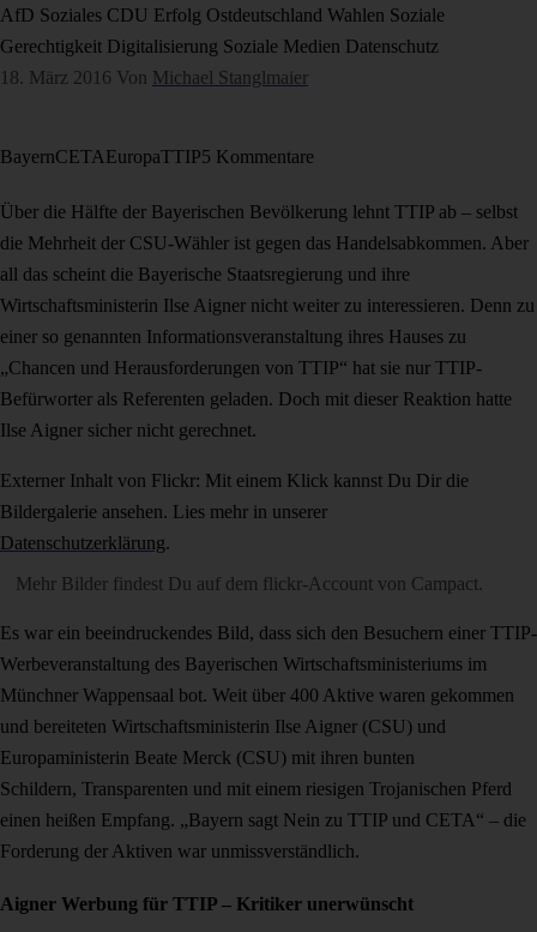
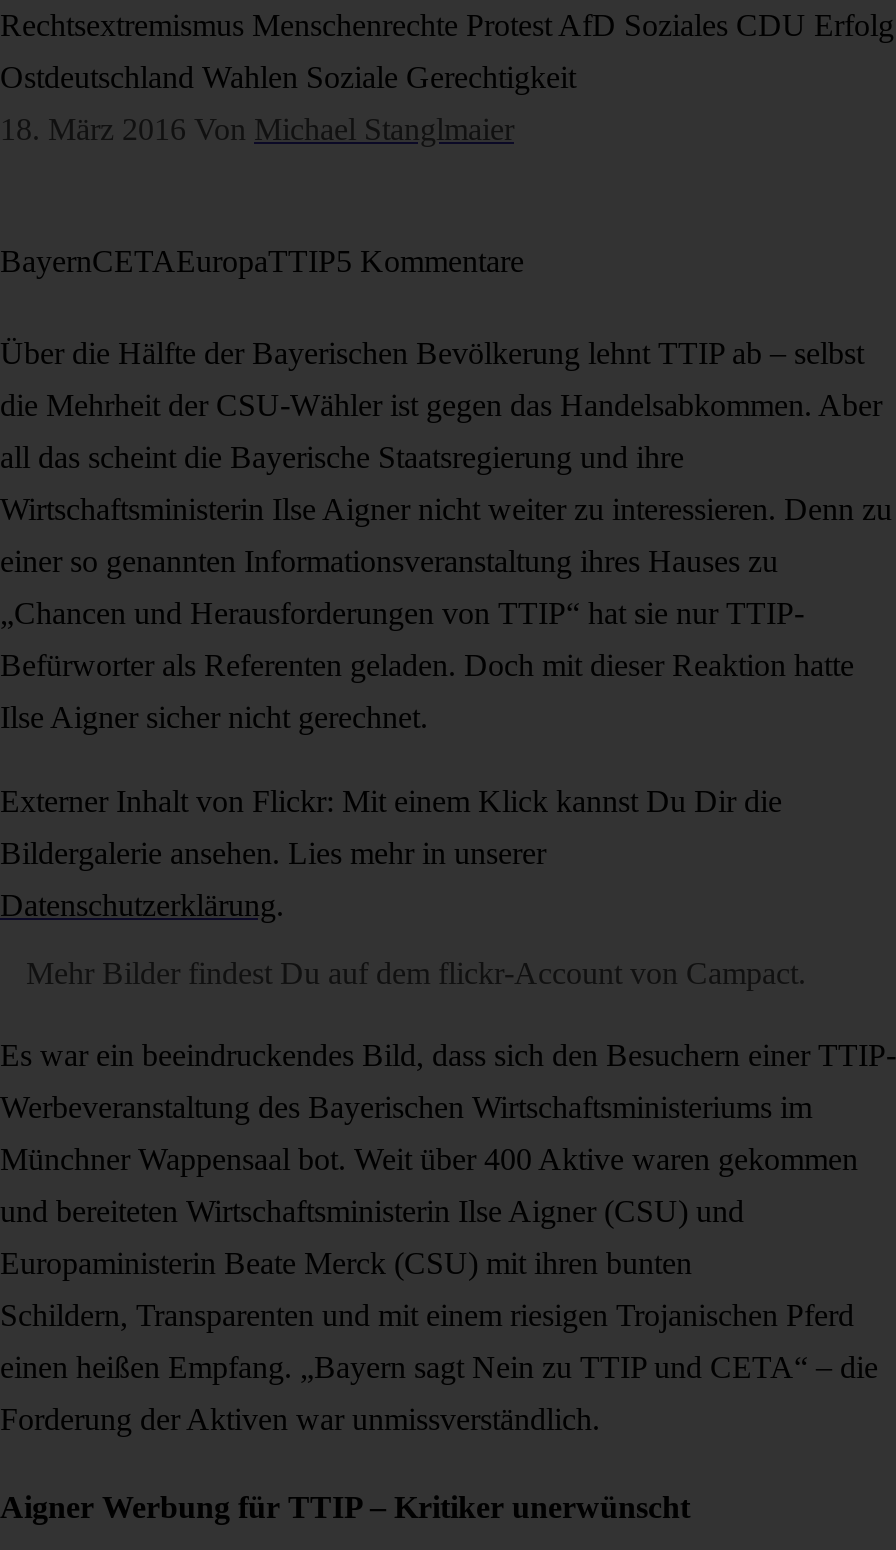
[0,5,445,25] AfD Soziales CDU Erfolg Ostdeutschland Wahlen Soziale -> [0,8,894,42] Rechtsextremismus Menschenrechte Protest AfD Soziales CDU Erfolg
[0,36,439,56] Gerechtigkeit Digitalisierung Soziale Medien Datenschutz -> [0,60,576,94] Ostdeutschland Wahlen Soziale Gerechtigkeit

